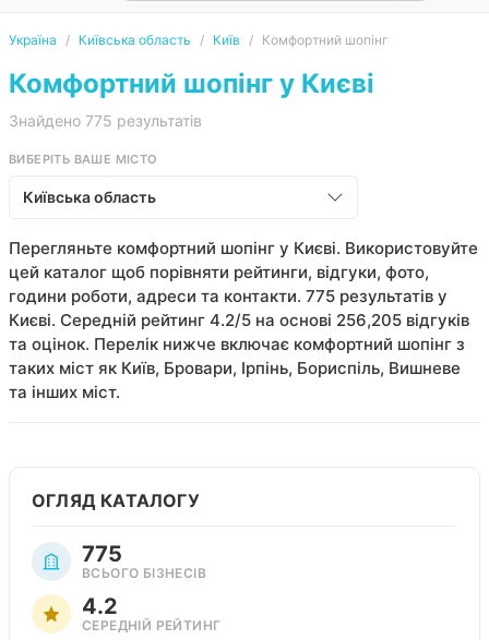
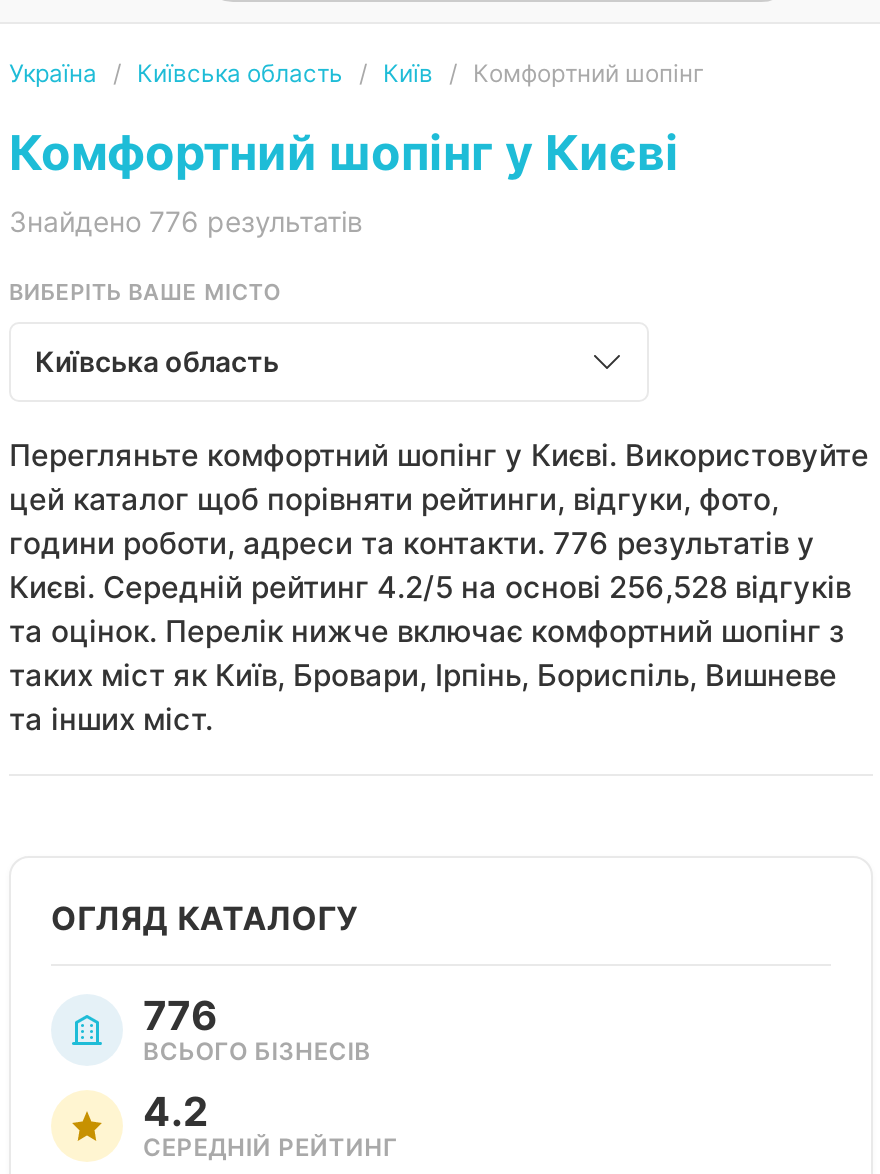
[9,111,202,130] Знайдено 775 результатів -> [9,204,363,238] Знайдено 776 результатів
[9,286,448,306] години роботи, адреси та контакти. 775 результатів у -> [9,524,815,562] години роботи, адреси та контакти. 776 результатів у
[9,310,469,330] Києві. Середній рейтинг 4.2/5 на основі 256,205 відгуків -> [9,568,851,606] Києві. Середній рейтинг 4.2/5 на основі 256,528 відгуків
[82,541,122,567] 775 -> [143,992,217,1040] 776

